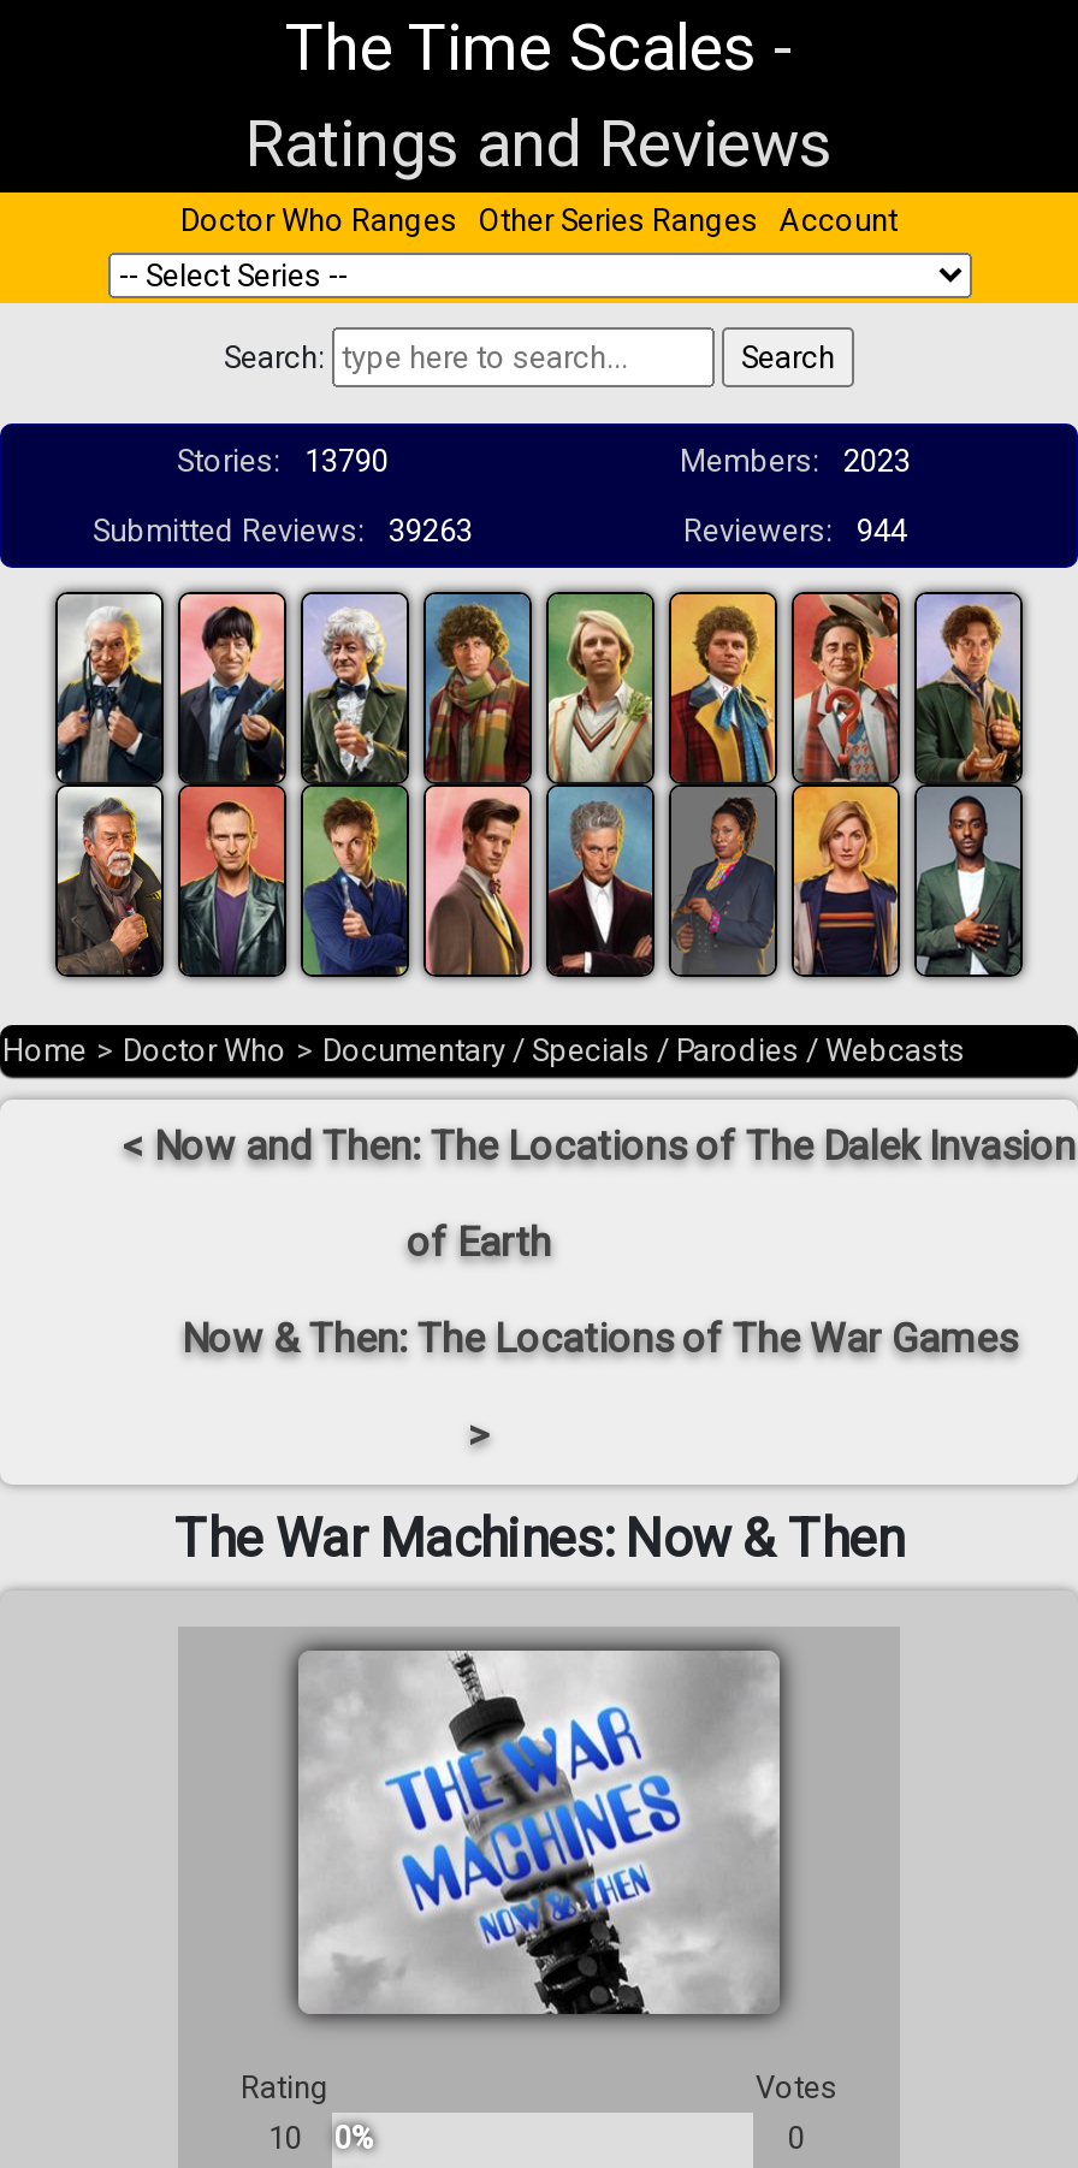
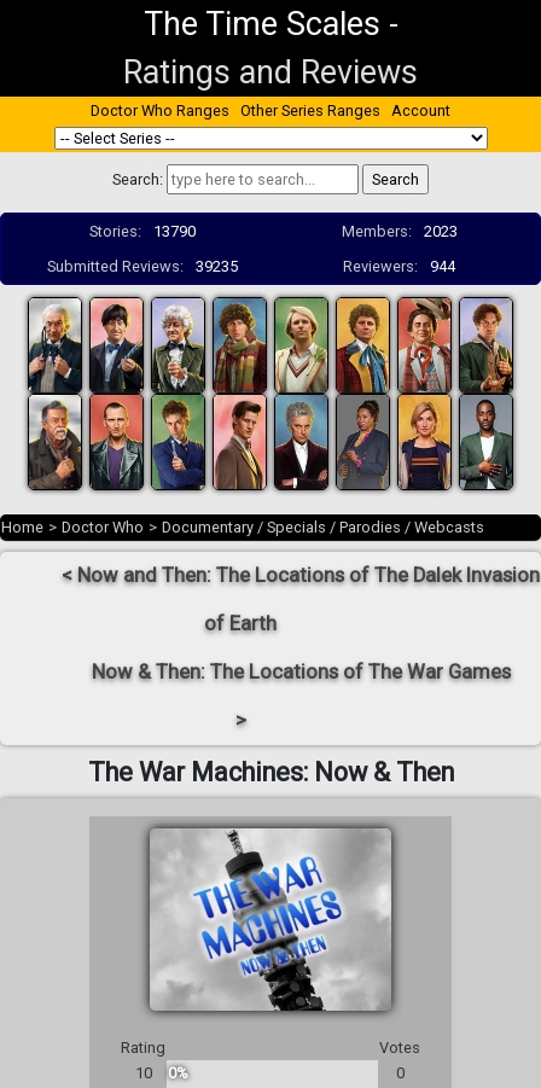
[93,513,473,549] Submitted Reviews: 39263 -> [46,257,237,275] Submitted Reviews: 39235

